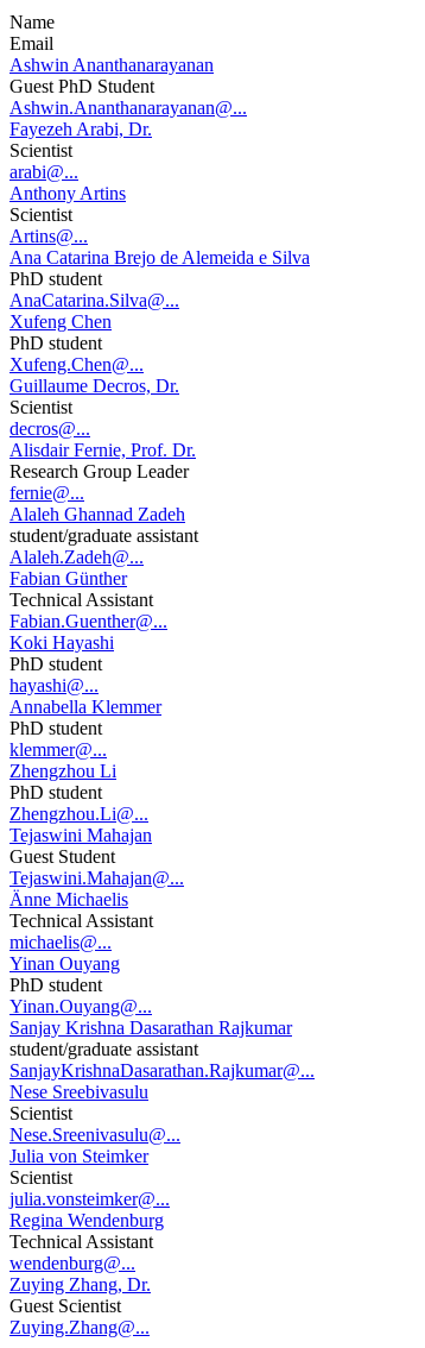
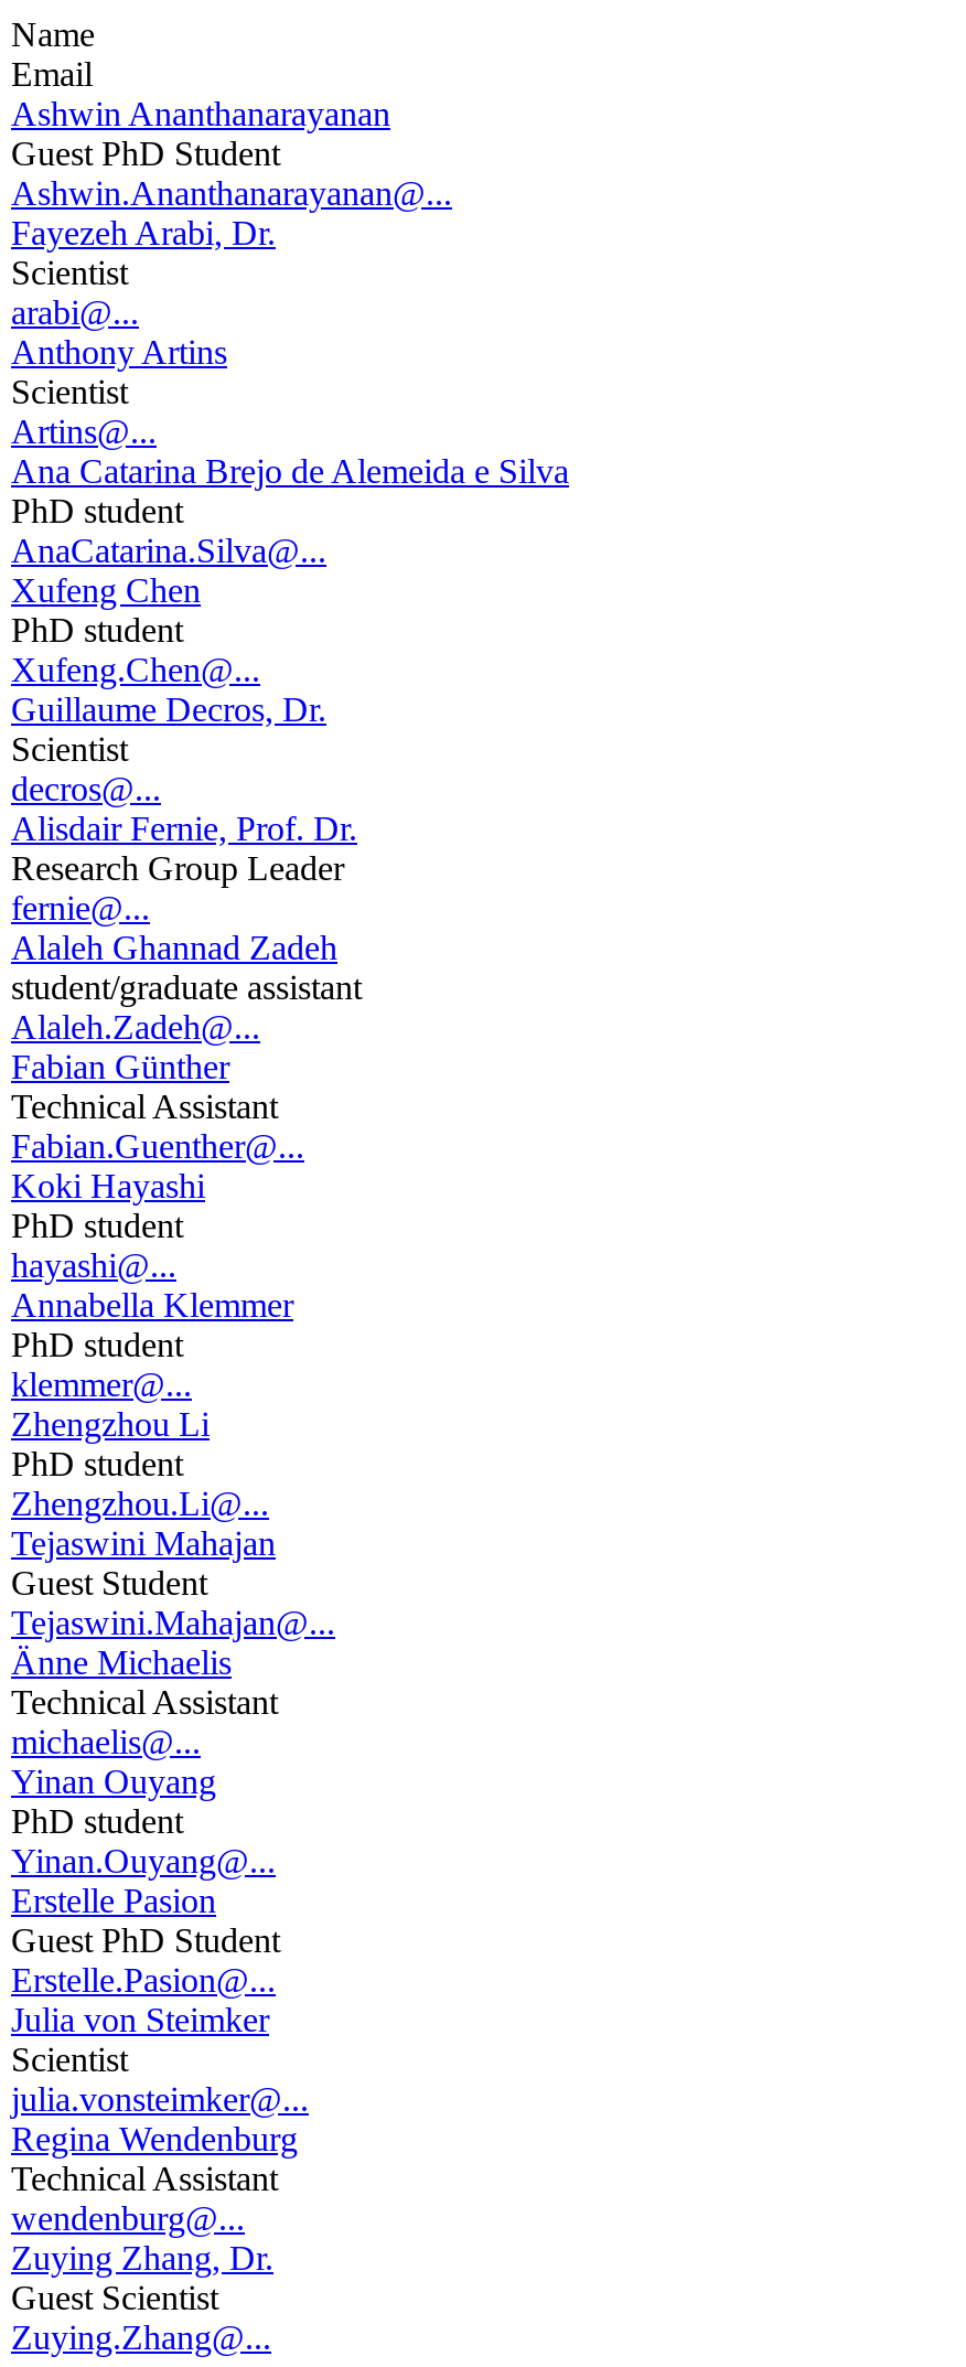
[9,1017,315,1144] Sanjay Krishna Dasarathan Rajkumar | student/graduate assistant | SanjayKrishnaDasarathan.Rajkumar@... | Nese Sreebivasulu | Scientist | Nese.Sreenivasulu@... -> [11,1881,280,1998] Erstelle Pasion | Guest PhD Student | Erstelle.Pasion@...

